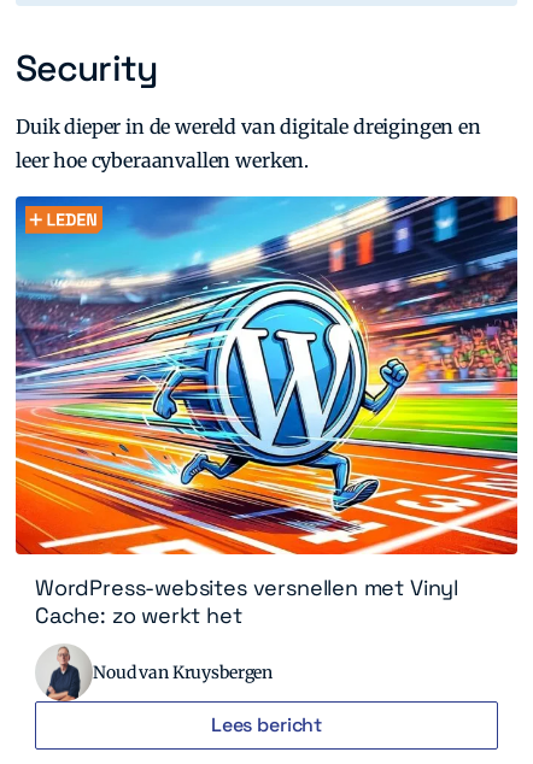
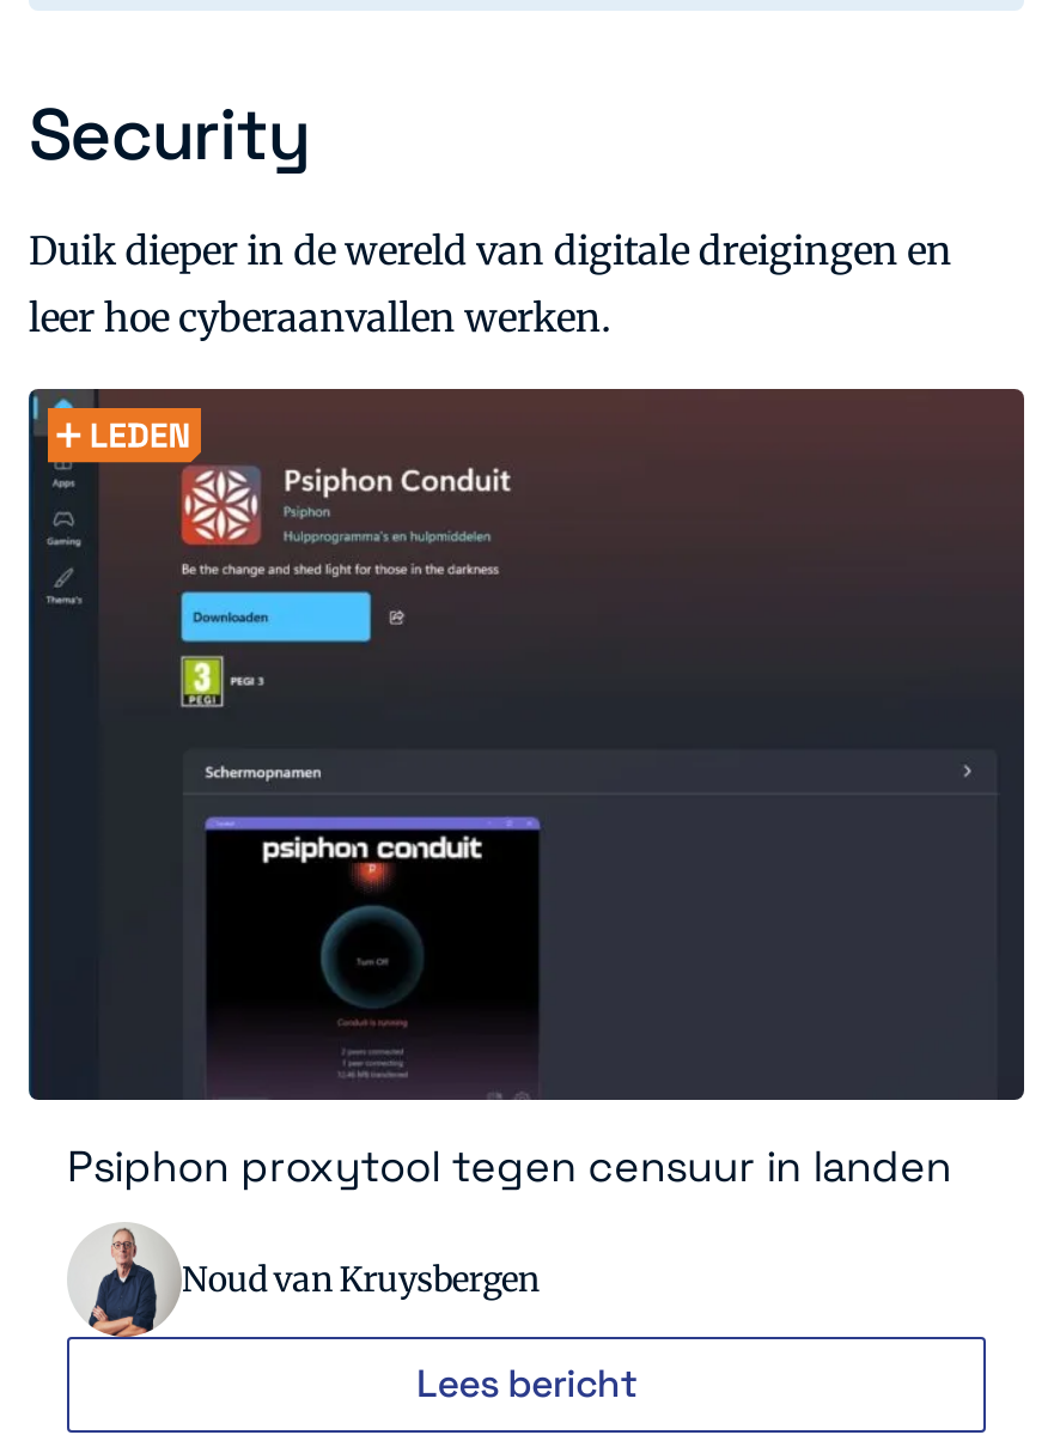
[14,195,519,629] [image] | WordPress-websites versnellen met Vinyl | Cache: zo werkt het -> [26,385,1026,1193] [image] | Psiphon proxytool tegen censuur in landen

